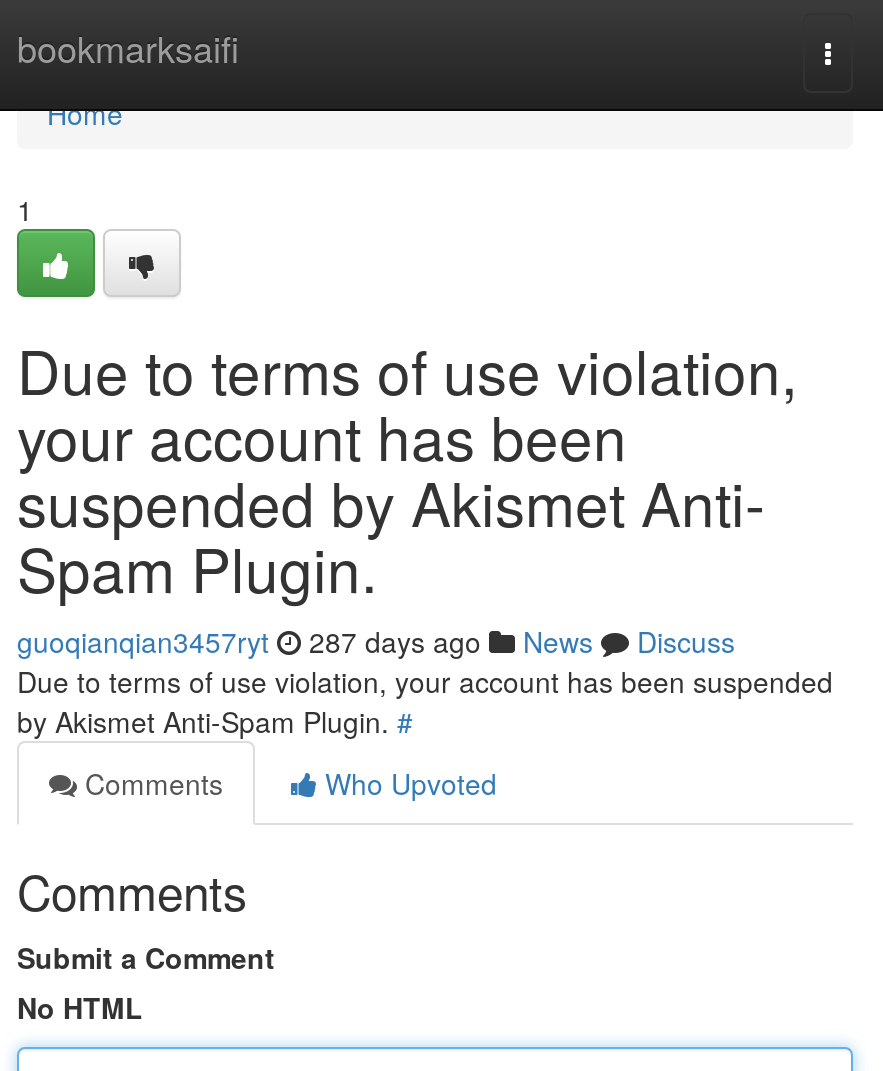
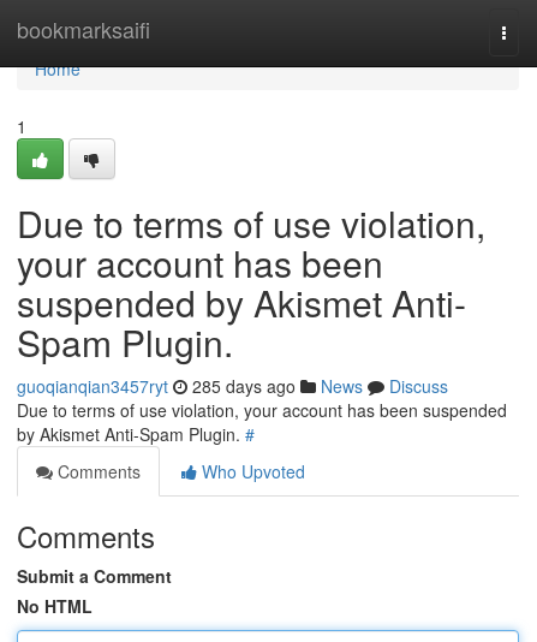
[17,621,735,661] guoqianqian3457ryt 287 days ago News Discuss -> [17,374,448,398] guoqianqian3457ryt 285 days ago News Discuss

